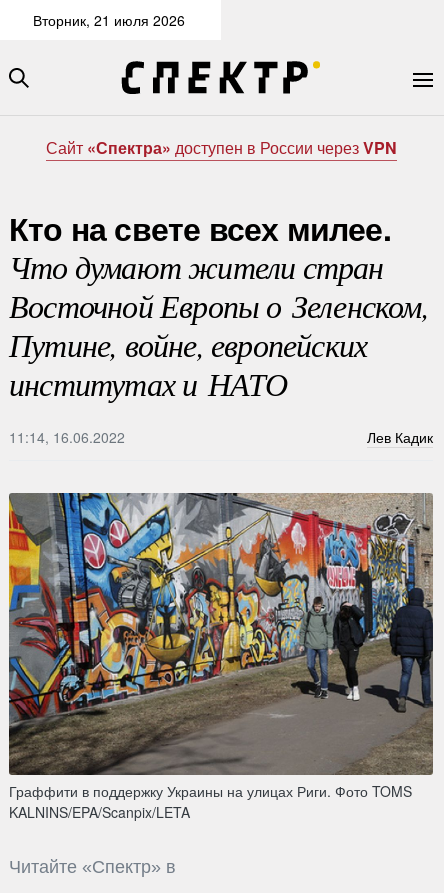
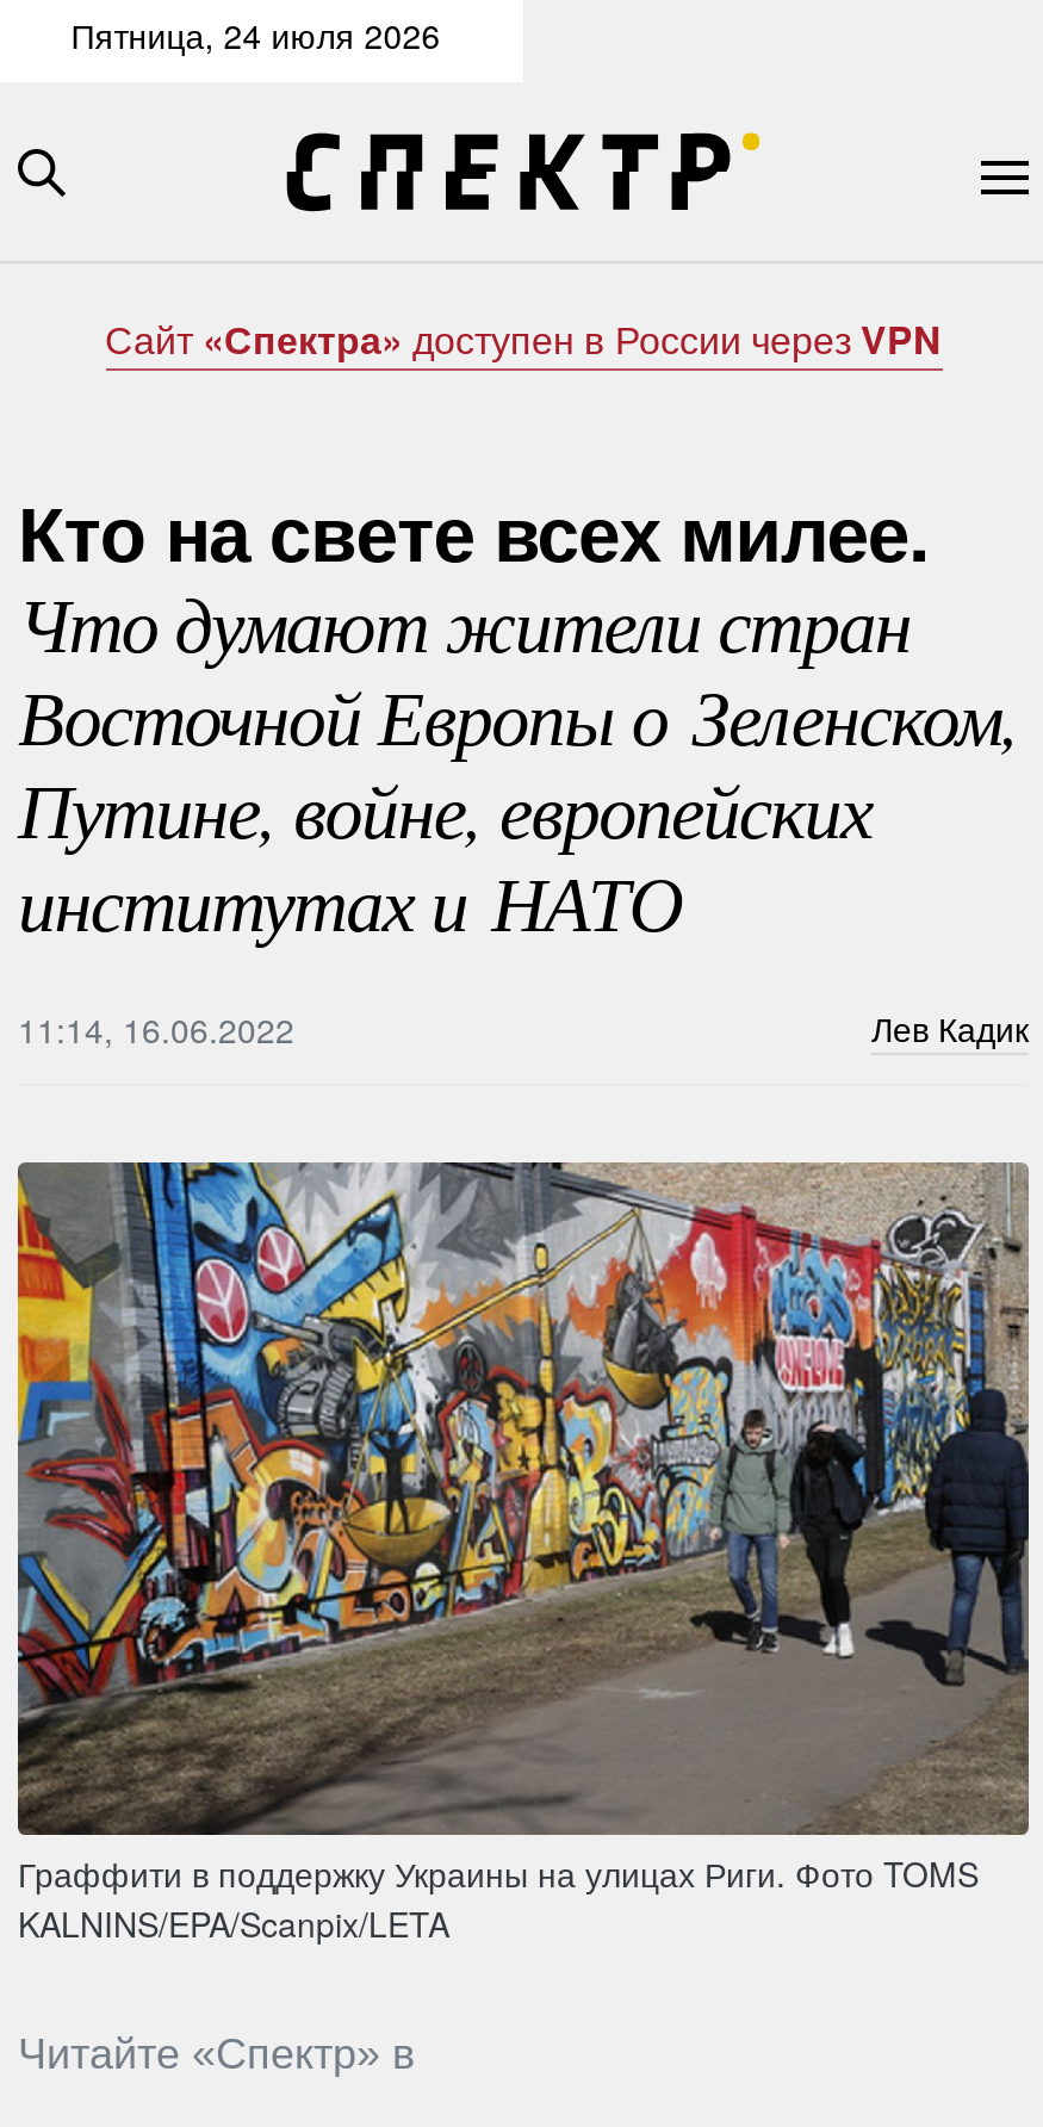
[33,10,185,30] Вторник, 21 июля 2026 -> [71,11,440,58] Пятница, 24 июля 2026

